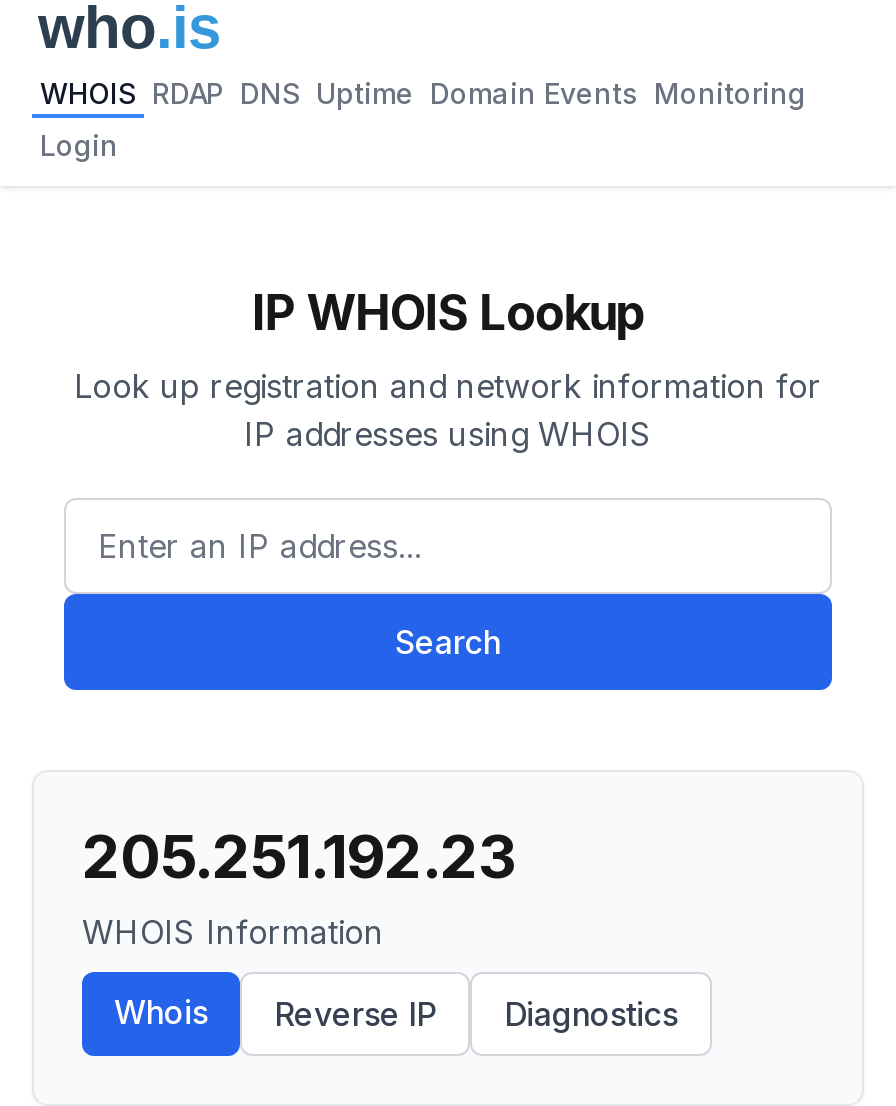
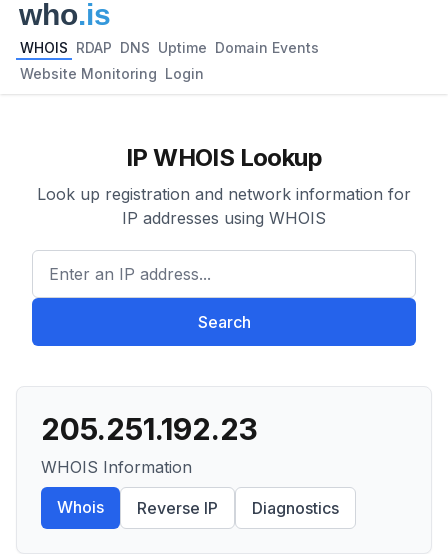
[40,76,806,110] WHOIS RDAP DNS Uptime Domain Events Monitoring -> [20,39,319,56] WHOIS RDAP DNS Uptime Domain Events
[40,128,118,162] Login -> [20,65,204,82] Website Monitoring Login

